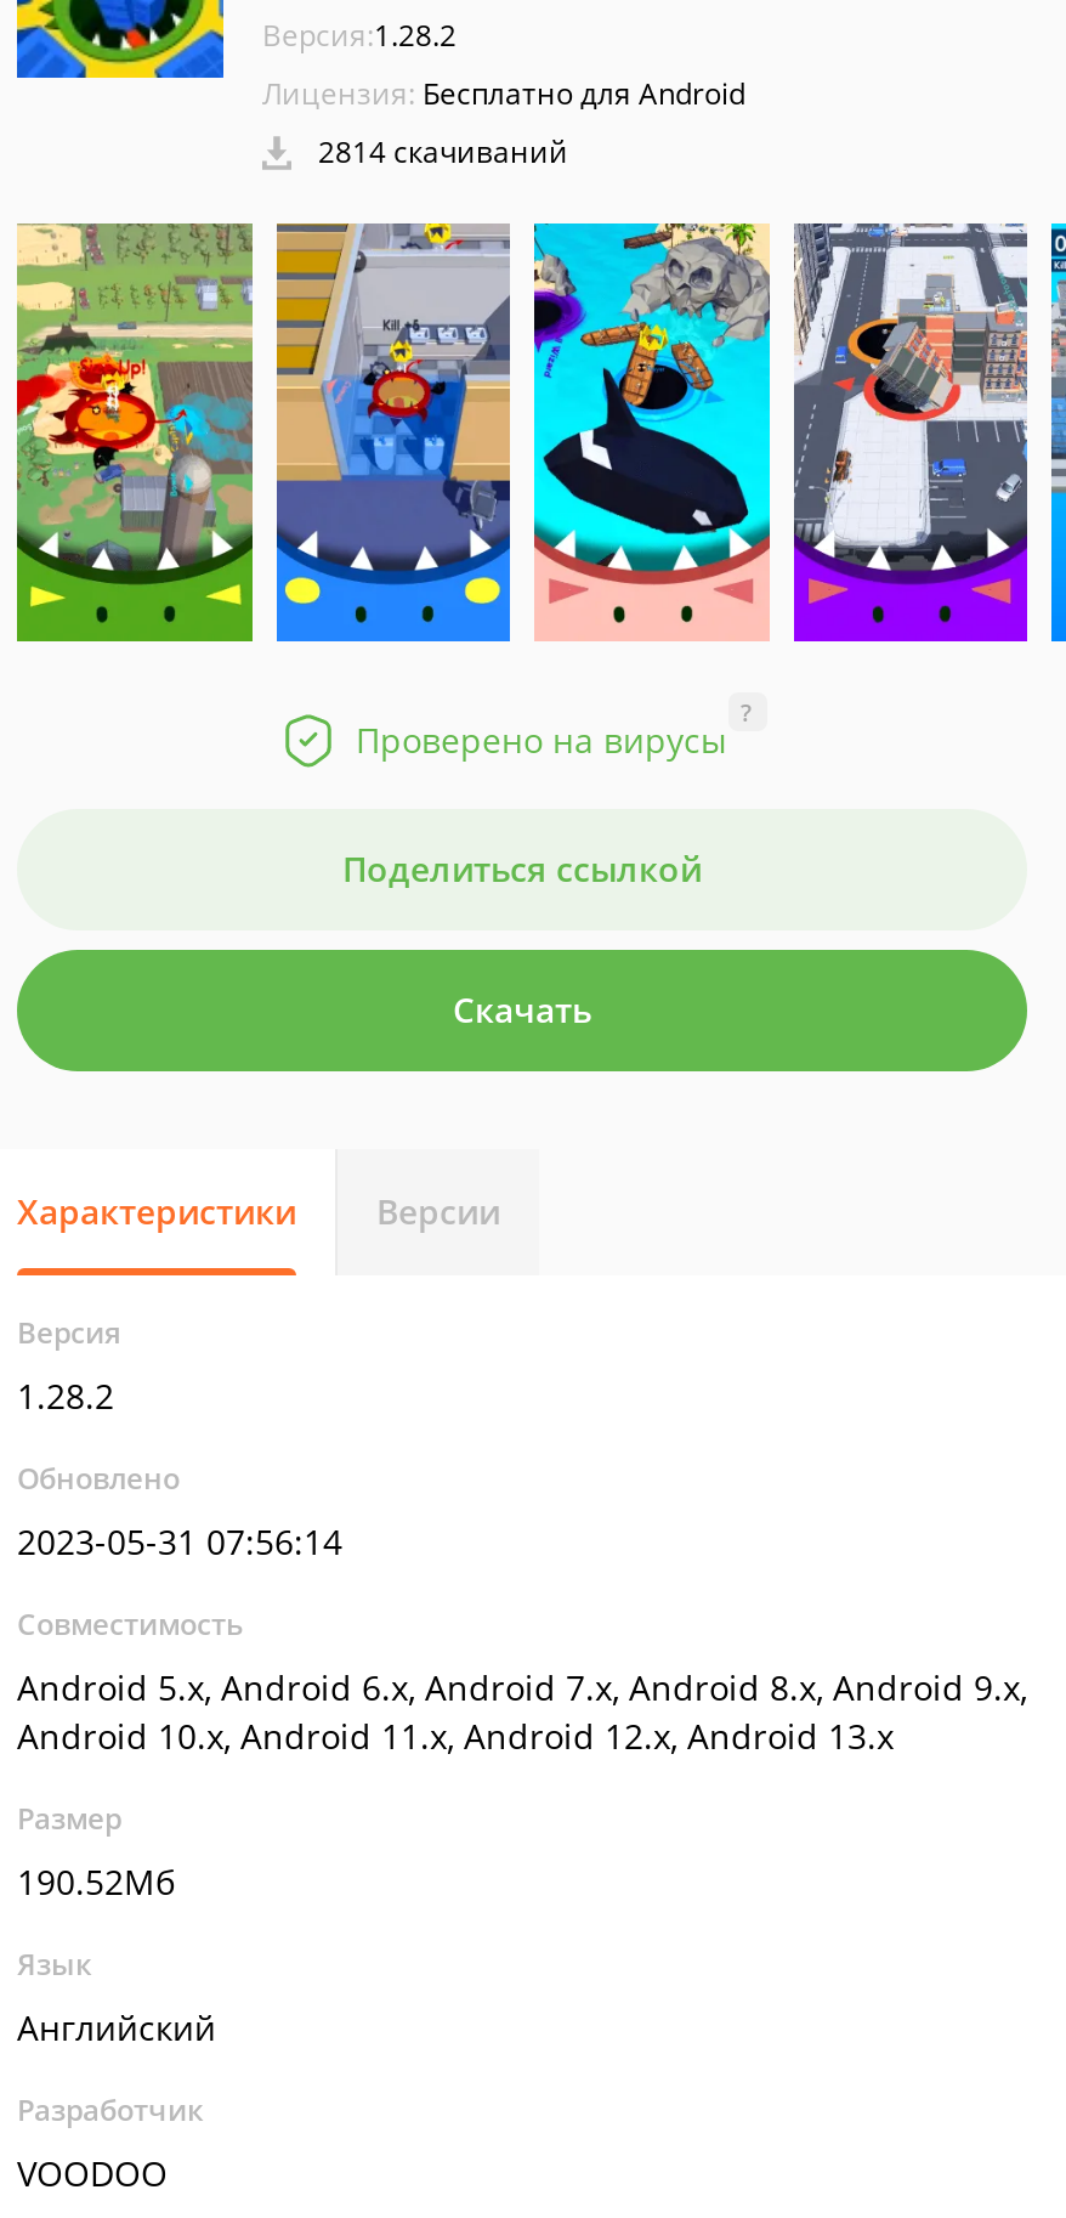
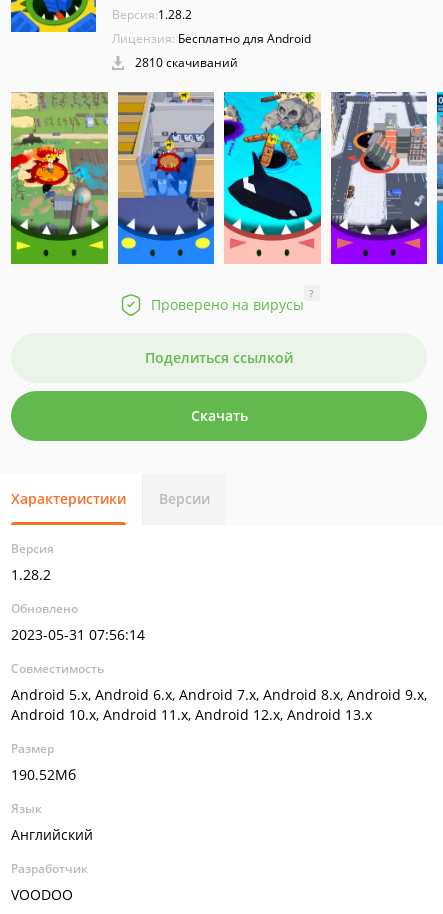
[311,131,568,172] 2814 скачиваний -> [132,54,238,71] 2810 скачиваний

